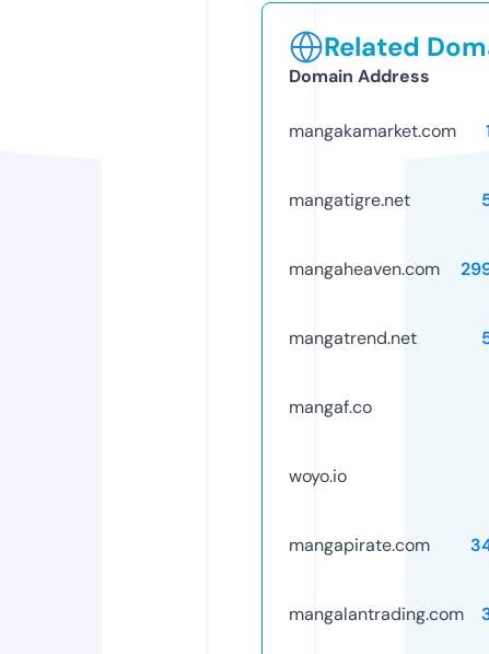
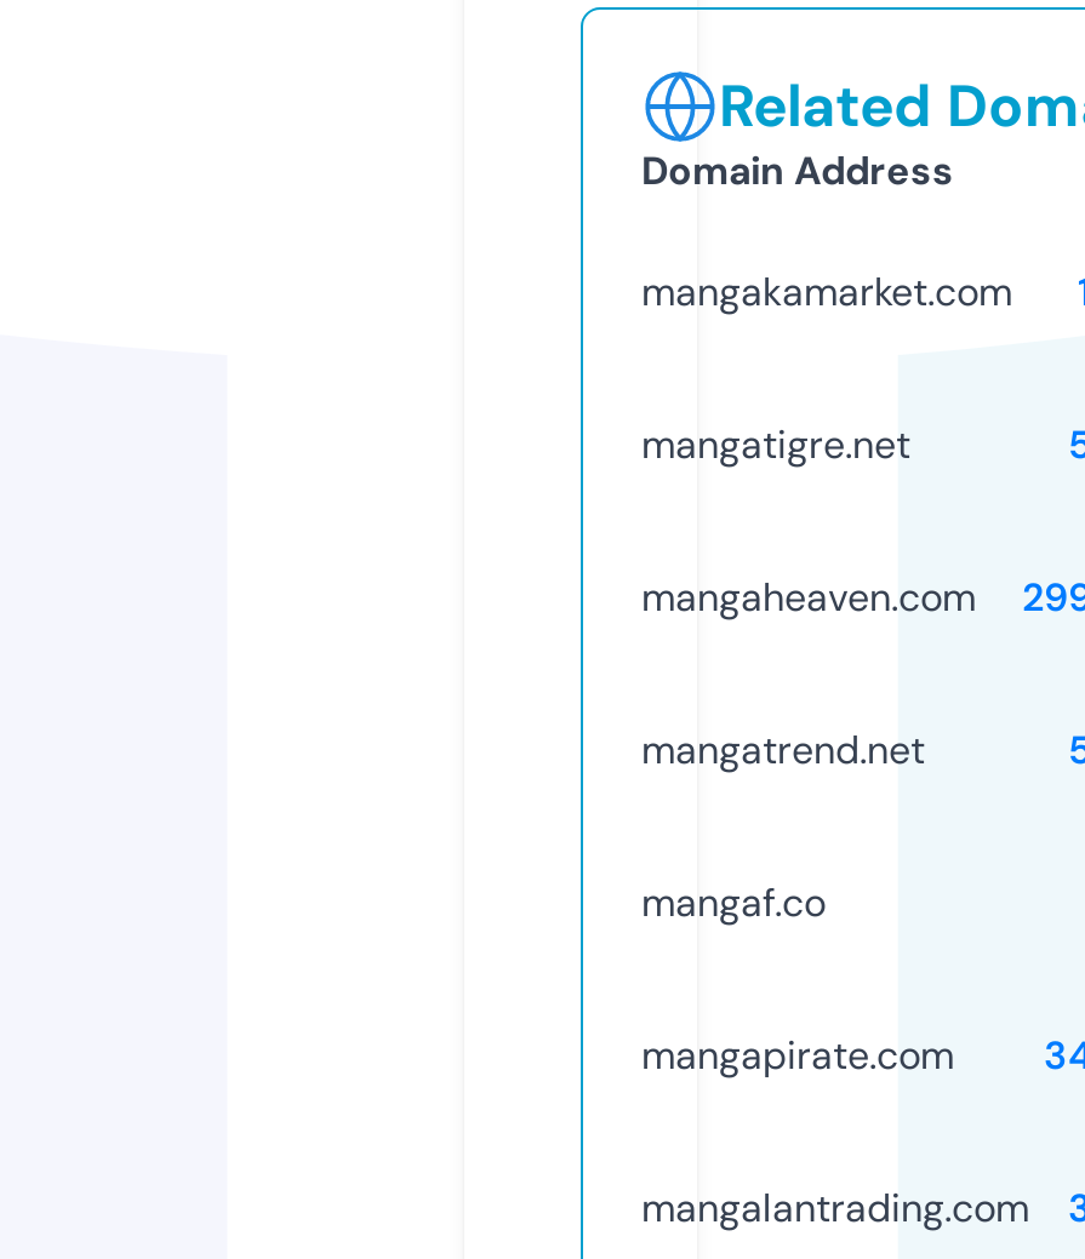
[289,464,347,487] woyo.io -> none

